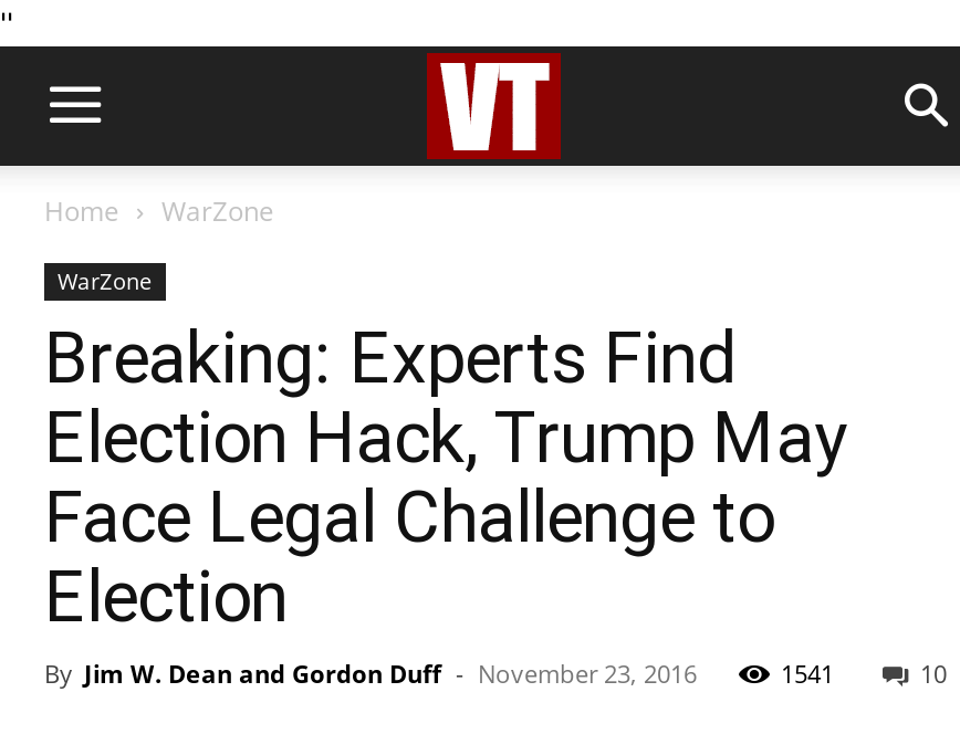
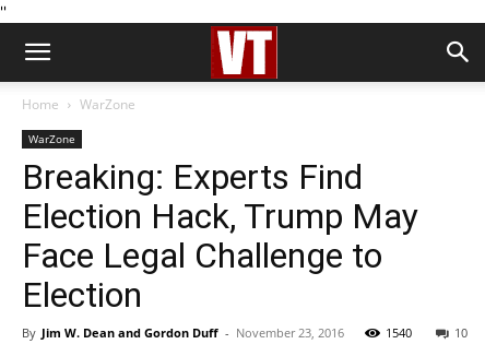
[781,657,834,690] 1541 -> [386,324,412,341] 1540

